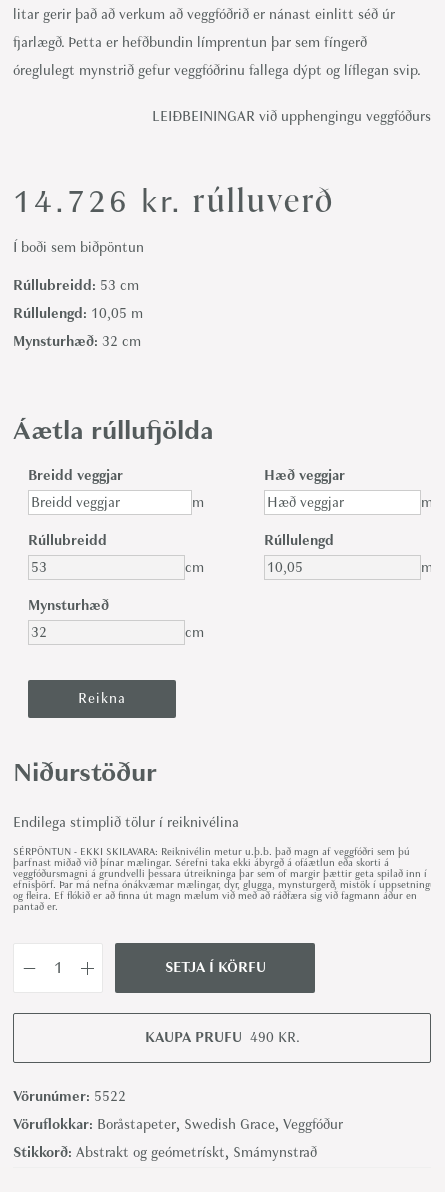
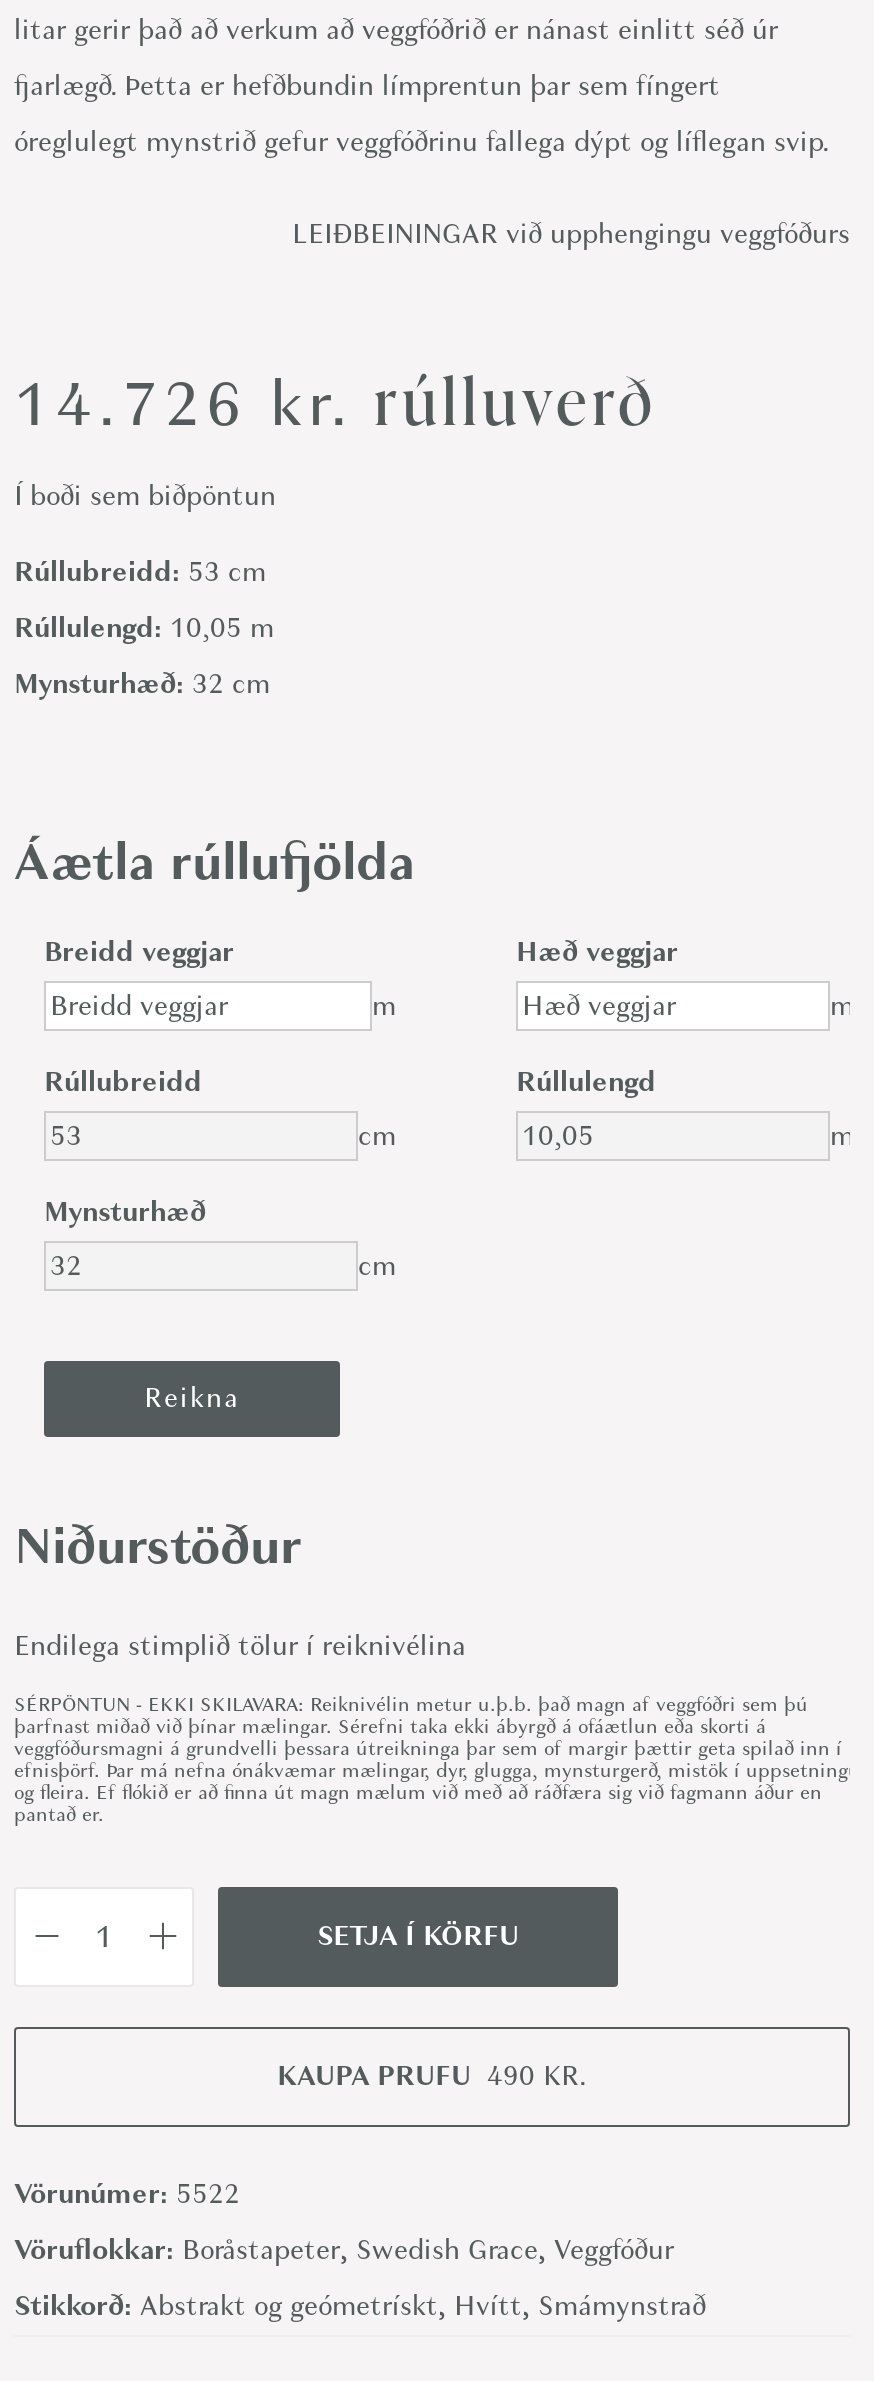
[13,33,367,52] fjarlægð. Þetta er hefðbundin límprentun þar sem fíngerð -> [14,66,720,104] fjarlægð. Þetta er hefðbundin límprentun þar sem fíngert
[13,1143,317,1162] Stikkorð: Abstrakt og geómetrískt, Smámynstrað -> [14,2286,706,2324] Stikkorð: Abstrakt og geómetrískt, Hvítt, Smámynstrað

